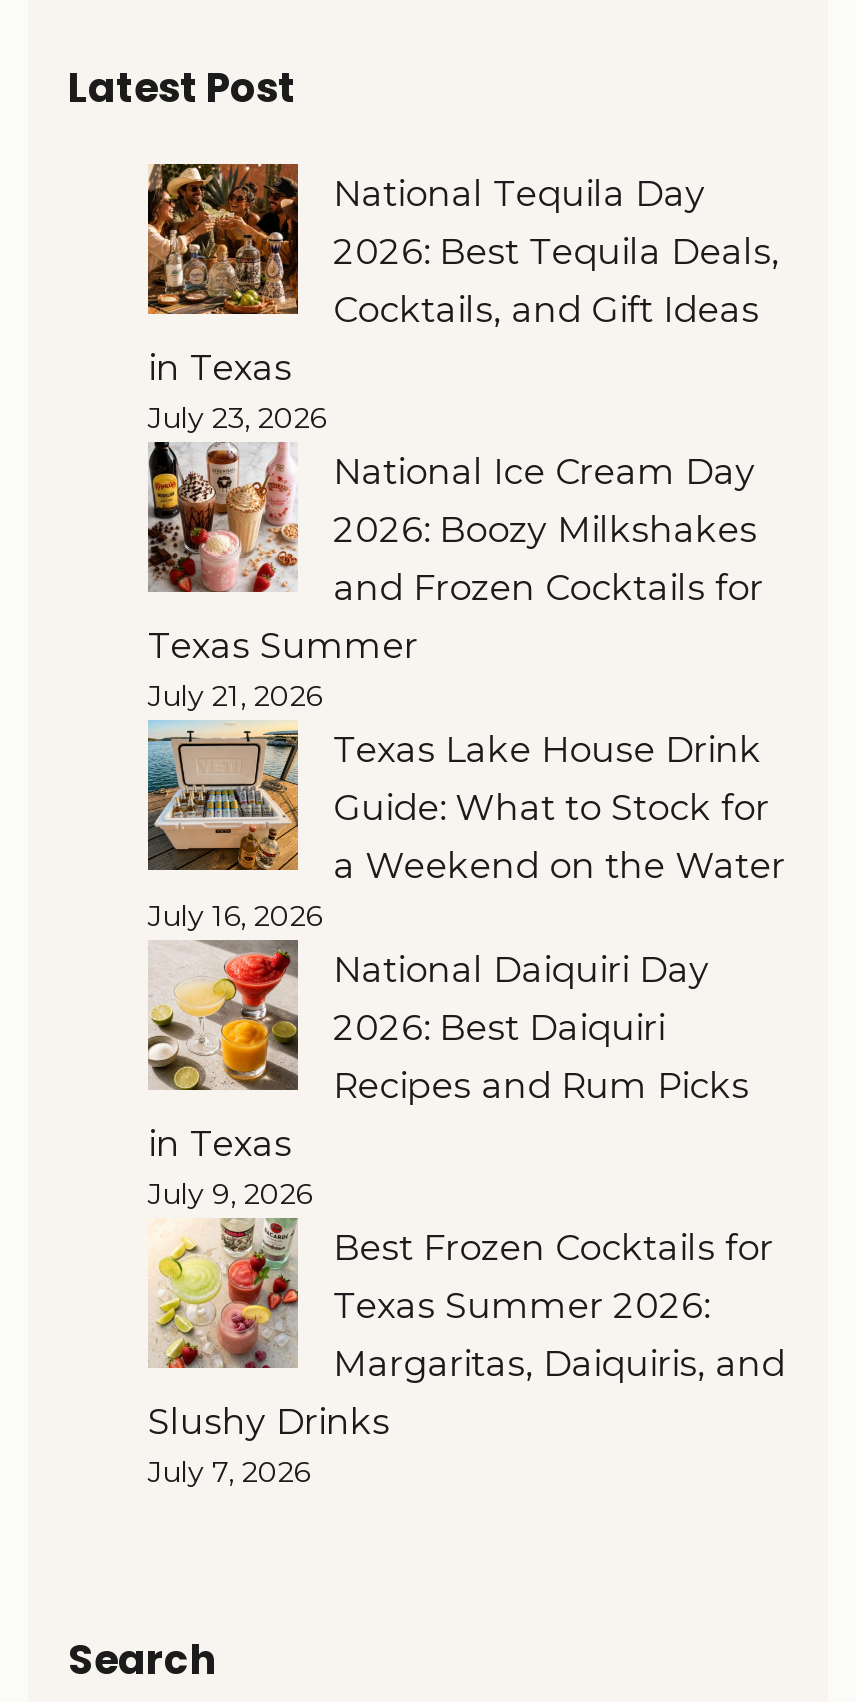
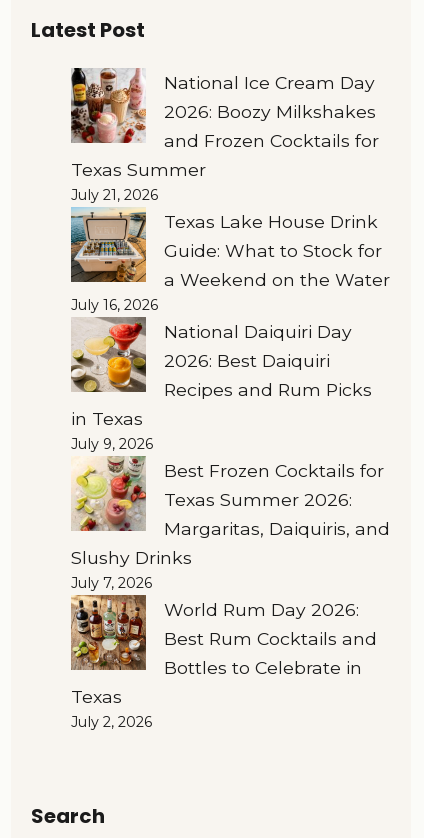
[146,162,779,435] [image] | National Tequila Day | 2026: Best Tequila Deals, | Cocktails, and Gift Ideas | in Texas | July 23, 2026 -> none
moved [144,442,785,1489] -> [69,68,390,592]: [image] | National Ice Cream Day | 2026: Boozy Milkshakes | ... | Slushy Drinks | July 7, 2026
none -> [70,594,377,731] [image] | World Rum Day 2026: | Best Rum Cocktails and | Bottles to Celebrate in | Texas | July 2, 2026

